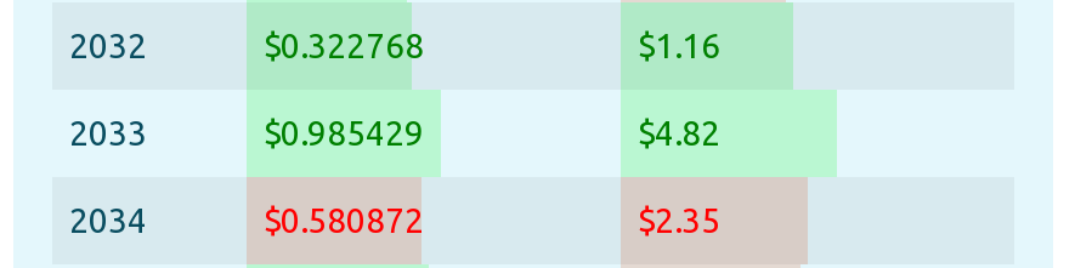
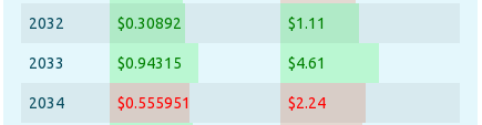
[264,27,424,65] $0.322768 -> [117,14,182,32] $0.30892
[638,27,720,65] $1.16 -> [288,14,326,32] $1.11
[264,114,424,153] $0.985429 -> [117,54,182,72] $0.94315
[638,114,720,153] $4.82 -> [288,54,326,72] $4.61
[264,201,424,240] $0.580872 -> [117,94,191,112] $0.555951
[638,201,720,240] $2.35 -> [288,94,326,112] $2.24

